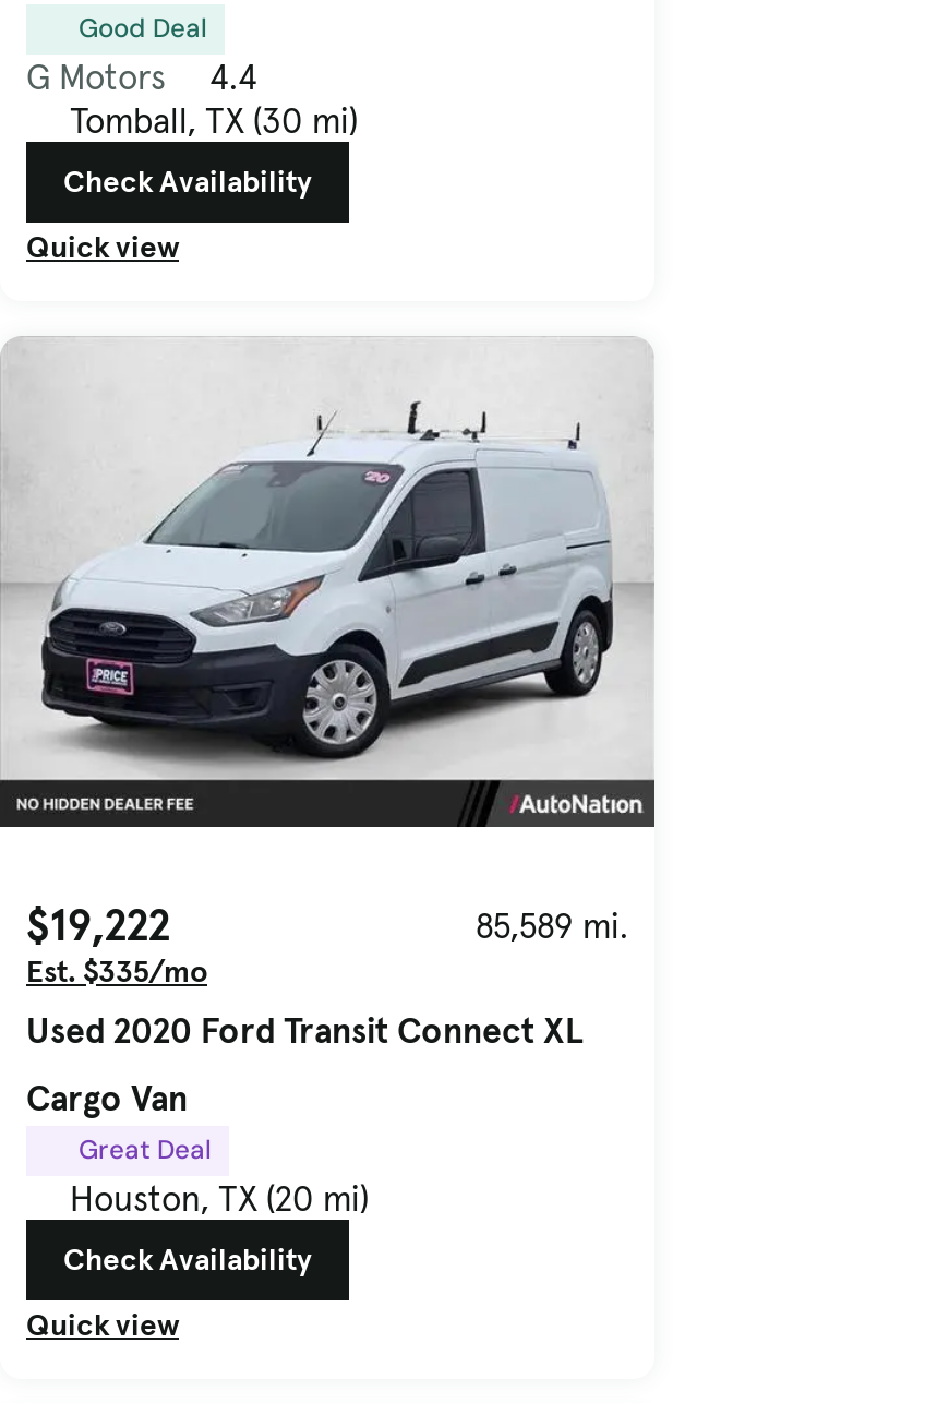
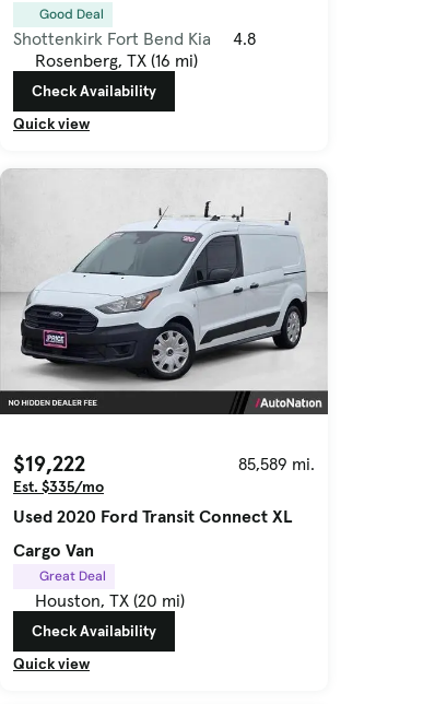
[26,55,358,142] G Motors | 4.4 | Tomball, TX (30 mi) -> [13,27,256,71] Shottenkirk Fort Bend Kia | 4.8 | Rosenberg, TX (16 mi)

